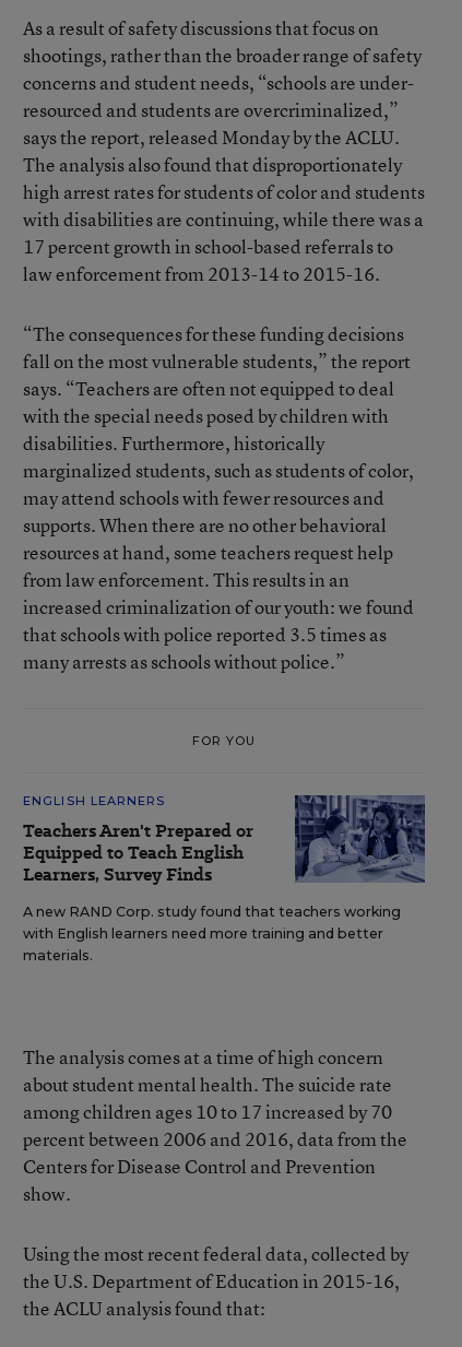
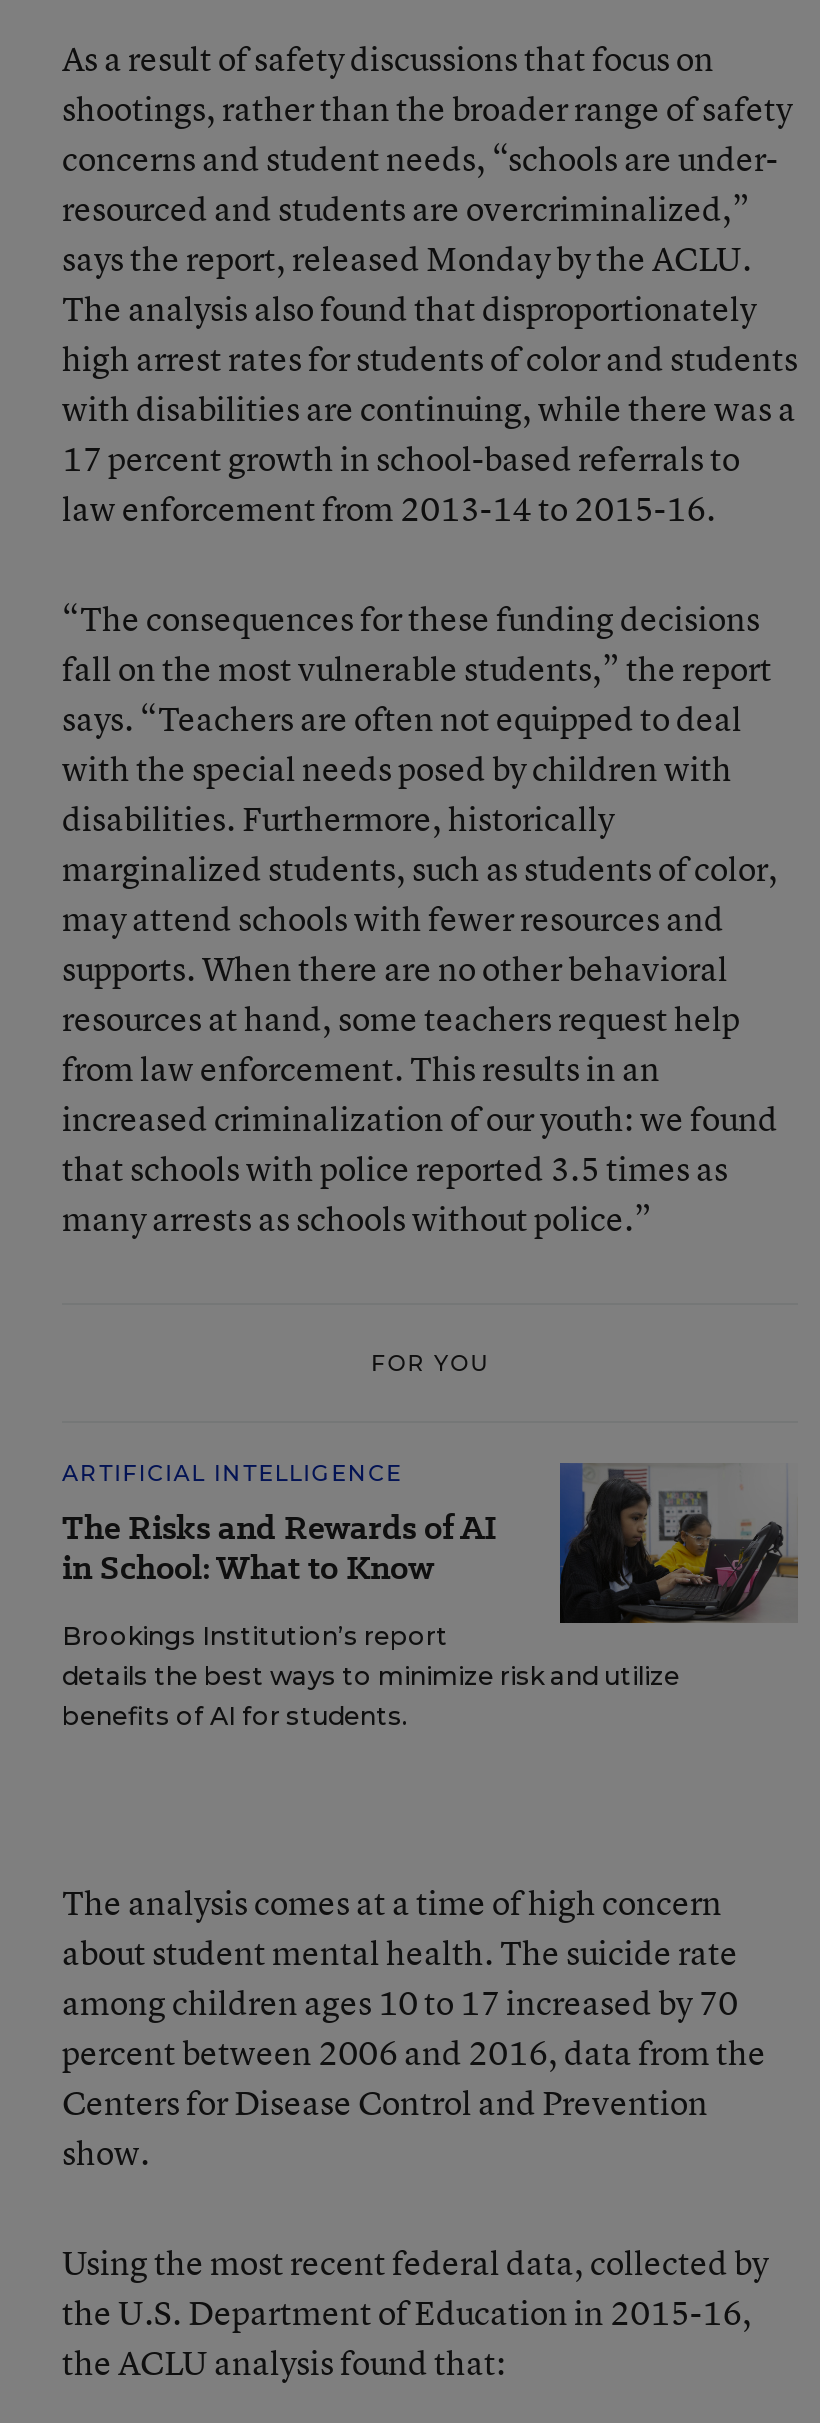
[23,793,253,887] ENGLISH LEARNERS | Teachers Aren't Prepared or | Equipped to Teach English | Learners, Survey Finds -> [62,1459,496,1591] ARTIFICIAL INTELLIGENCE | The Risks and Rewards of AI | in School: What to Know
[23,794,426,964] [image] | A new RAND Corp. study found that teachers working | with English learners need more training and better | materials. -> [62,1461,800,1731] [image] | Brookings Institution’s report | details the best ways to minimize risk and utilize | benefits of AI for students.

